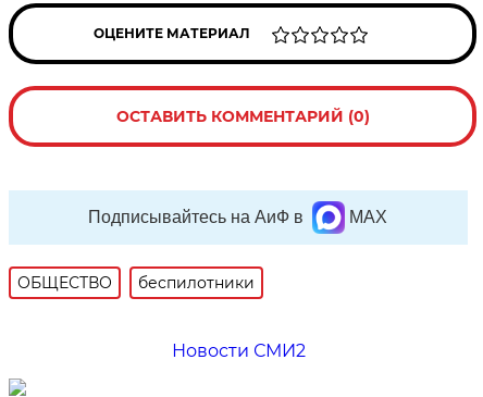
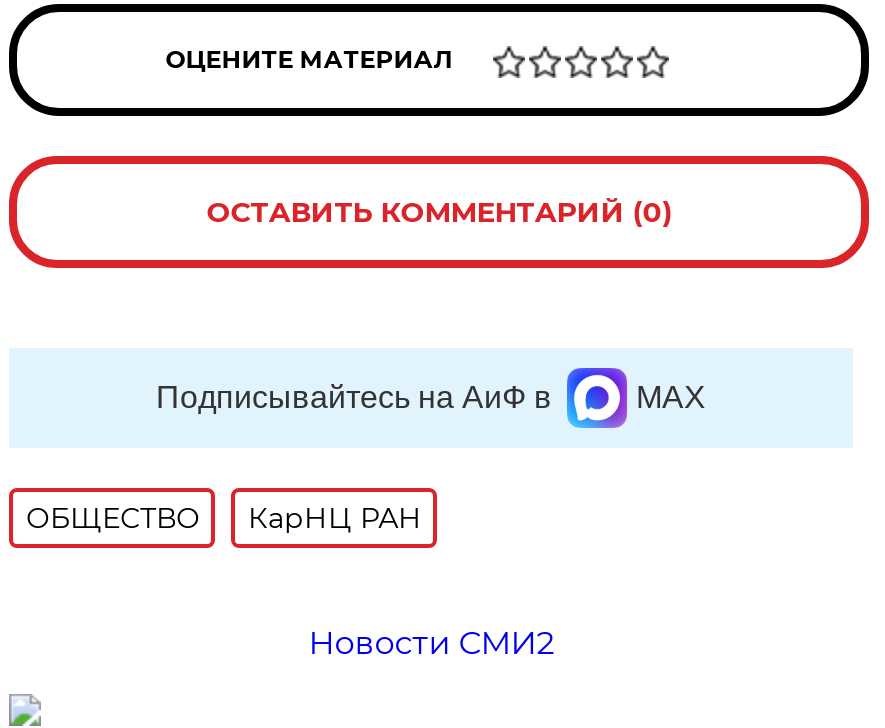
[139,273,255,292] беспилотники -> [248,500,422,536] КарНЦ РАН

